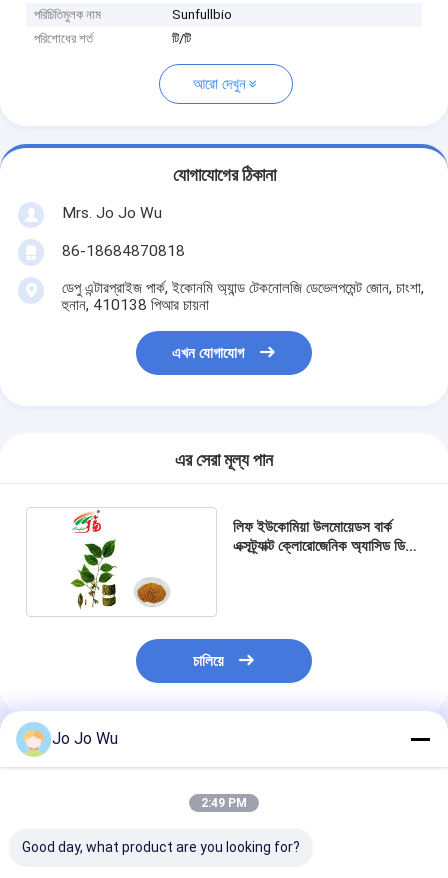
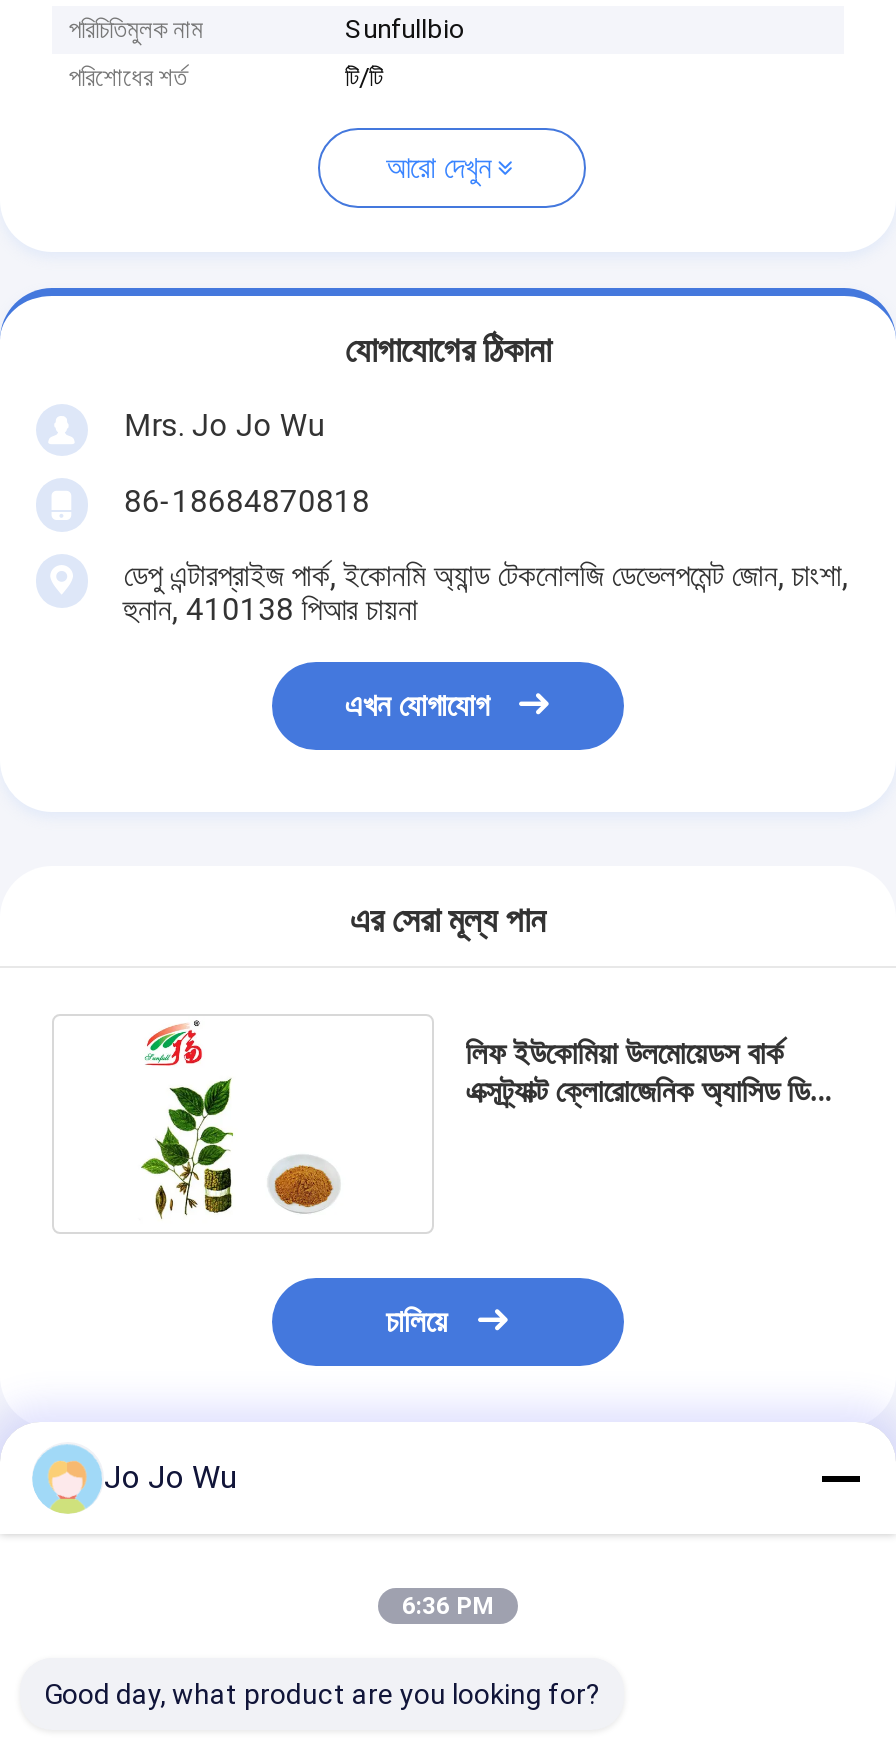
[201,796,247,810] 2:49 PM -> [402,1592,494,1620] 6:36 PM

